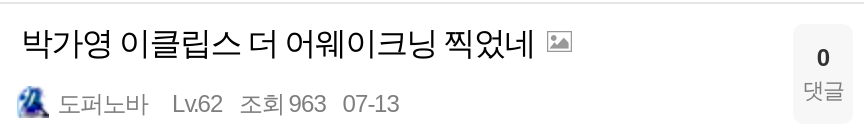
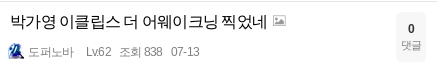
[57,90,399,118] 도퍼노바 Lv.62 조회 963 07-13 -> [28,45,199,59] 도퍼노바 Lv.62 조회 838 07-13

